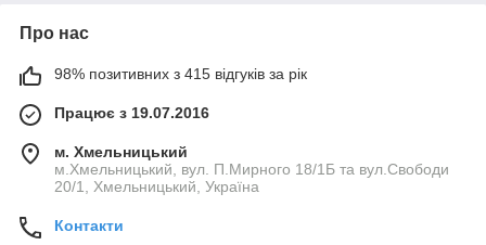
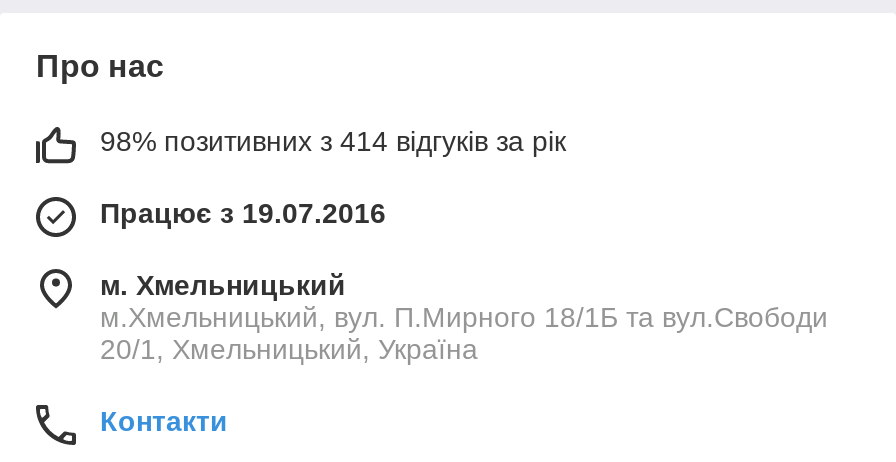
[54,65,307,82] 98% позитивних з 415 відгуків за рік -> [100,125,566,157] 98% позитивних з 414 відгуків за рік

